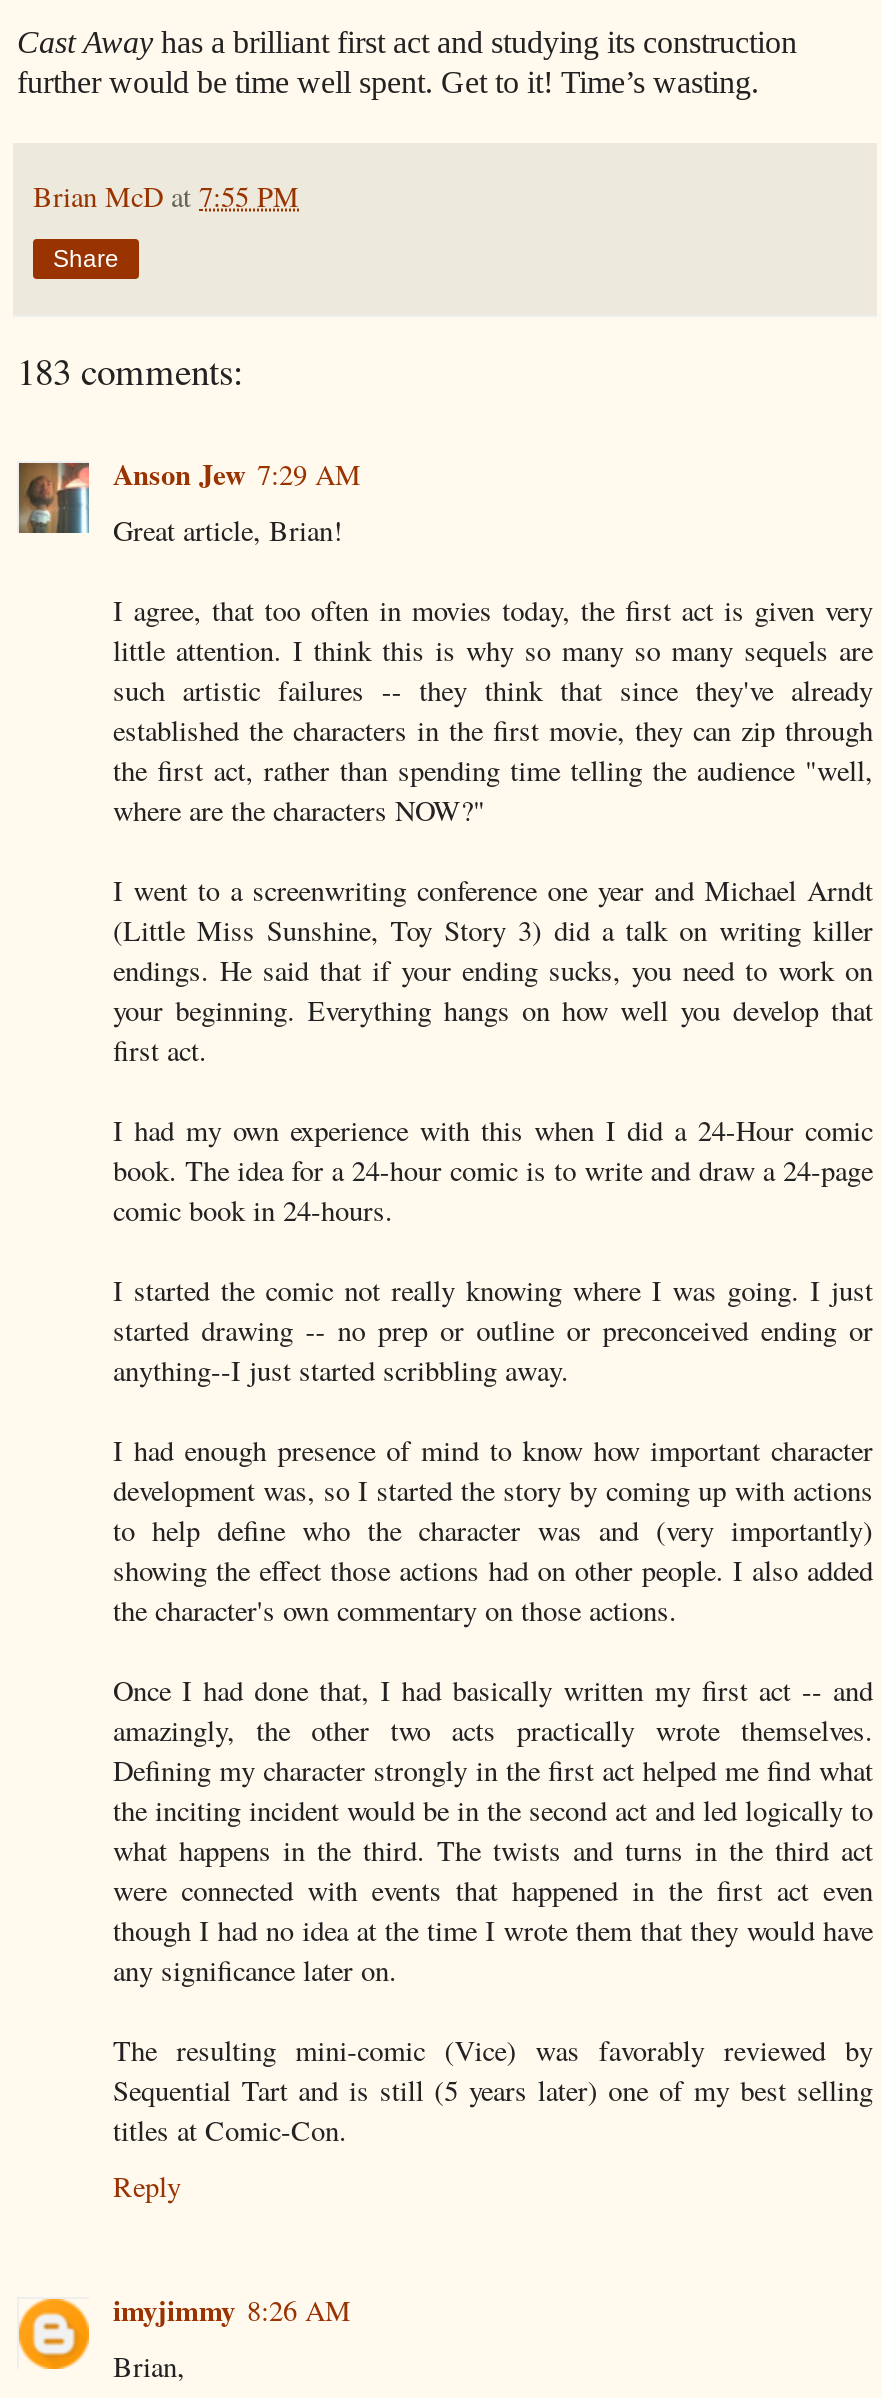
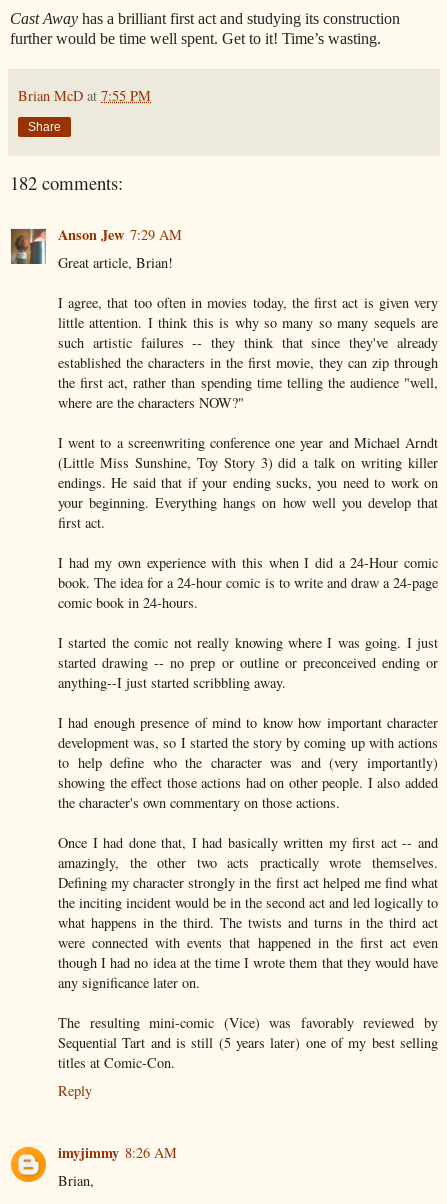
[17,345,243,395] 183 comments: -> [10,170,123,195] 182 comments:

